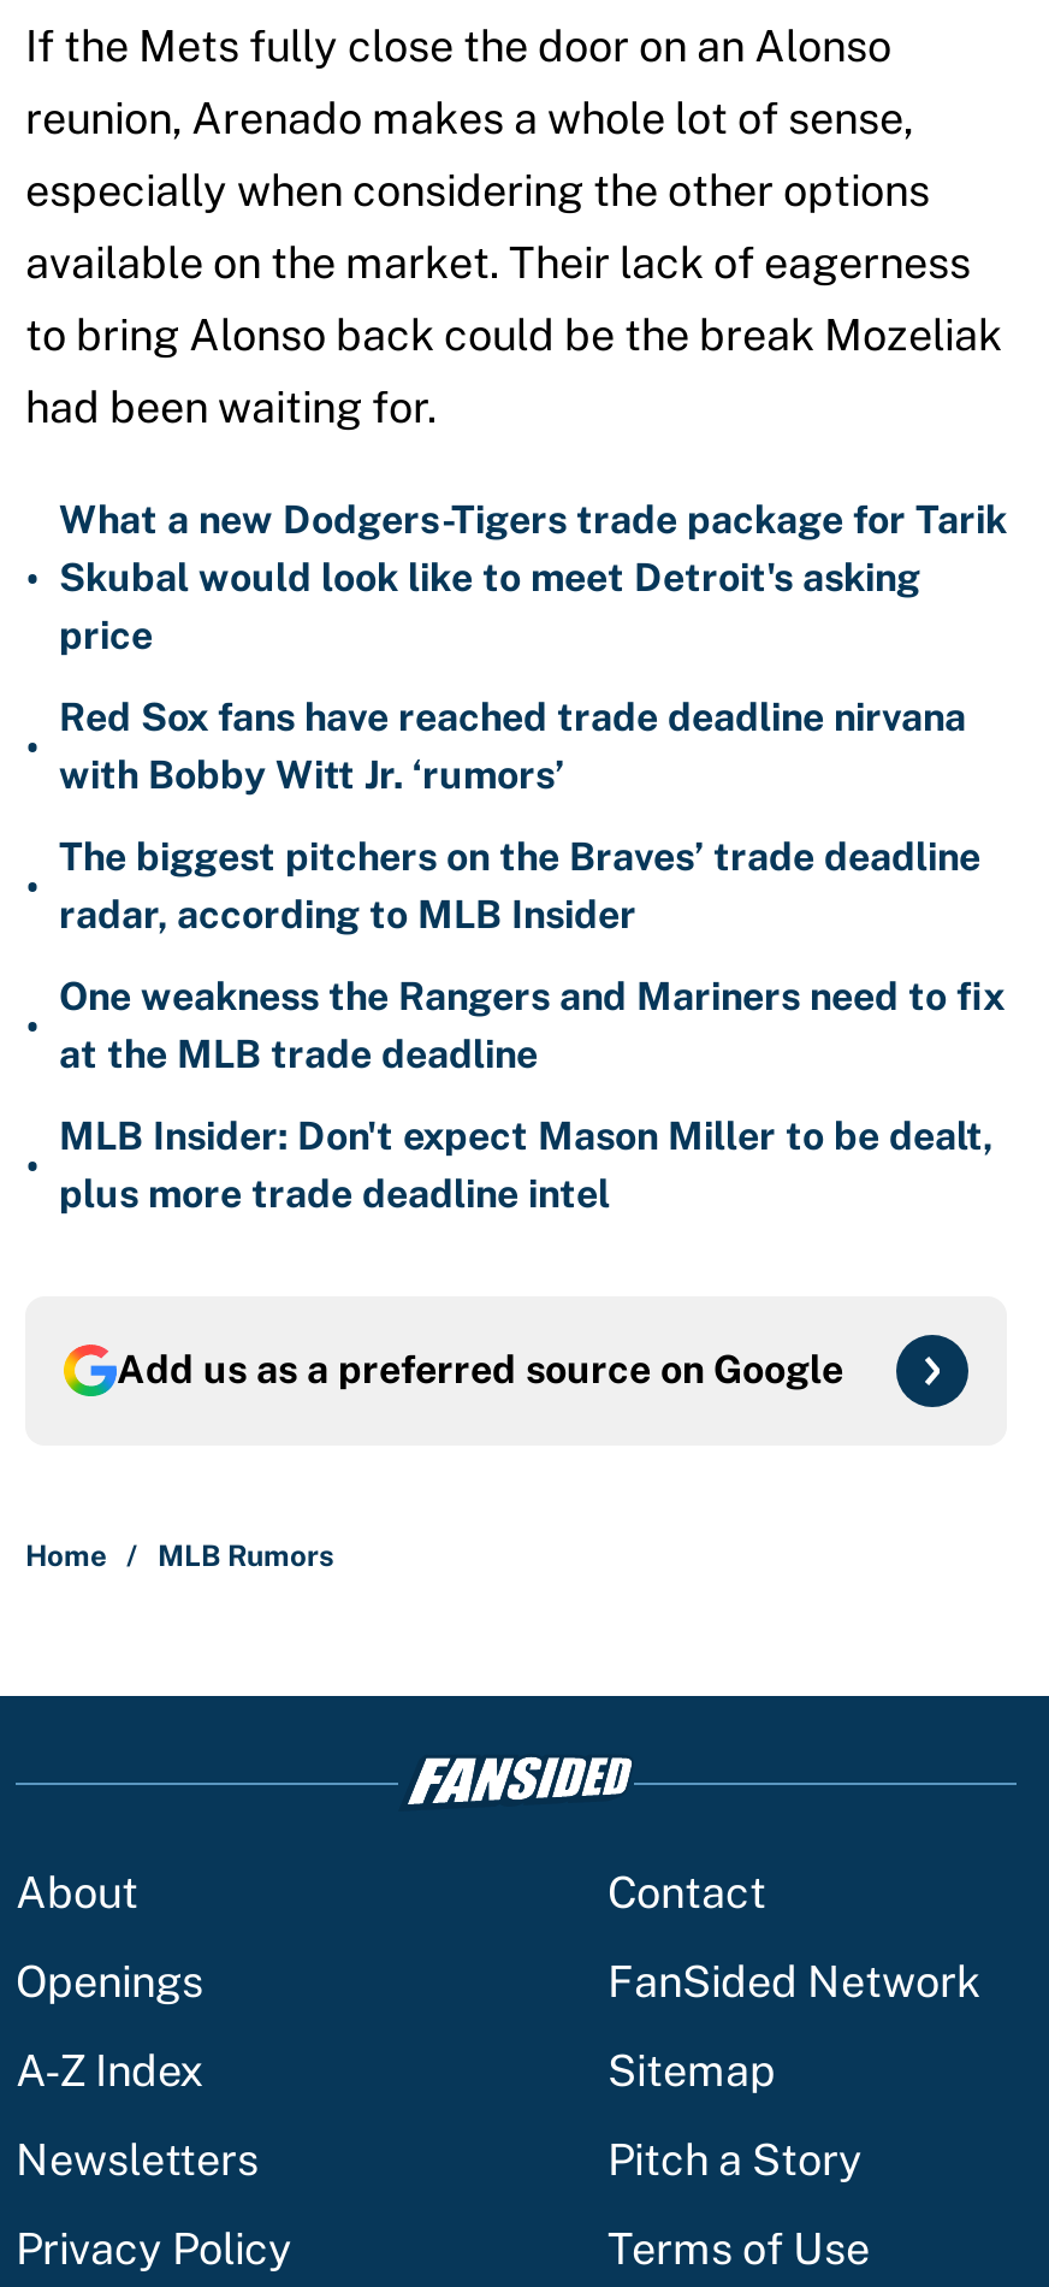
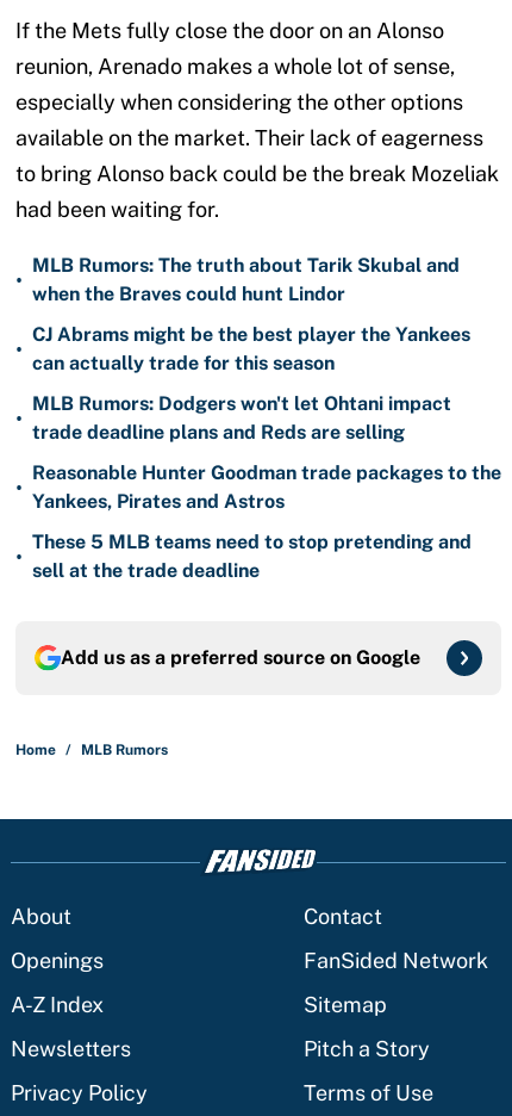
[59,497,1007,658] What a new Dodgers-Tigers trade package for Tarik | Skubal would look like to meet Detroit's asking | price -> [32,254,460,305] MLB Rumors: The truth about Tarik Skubal and | when the Braves could hunt Lindor
[59,695,966,798] Red Sox fans have reached trade deadline nirvana | with Bobby Witt Jr. ‘rumors’ -> [32,323,470,374] CJ Abrams might be the best player the Yankees | can actually trade for this season
[59,834,980,938] The biggest pitchers on the Braves’ trade deadline | radar, according to MLB Insider -> [32,392,451,444] MLB Rumors: Dodgers won't let Ohtani impact | trade deadline plans and Reds are selling
[59,974,1004,1077] One weakness the Rangers and Mariners need to fix | at the MLB trade deadline -> [32,461,501,513] Reasonable Hunter Goodman trade packages to the | Yankees, Pirates and Astros
[59,1113,992,1217] MLB Insider: Don't expect Mason Miller to be dealt, | plus more trade deadline intel -> [32,531,472,582] These 5 MLB teams need to stop pretending and | sell at the trade deadline

